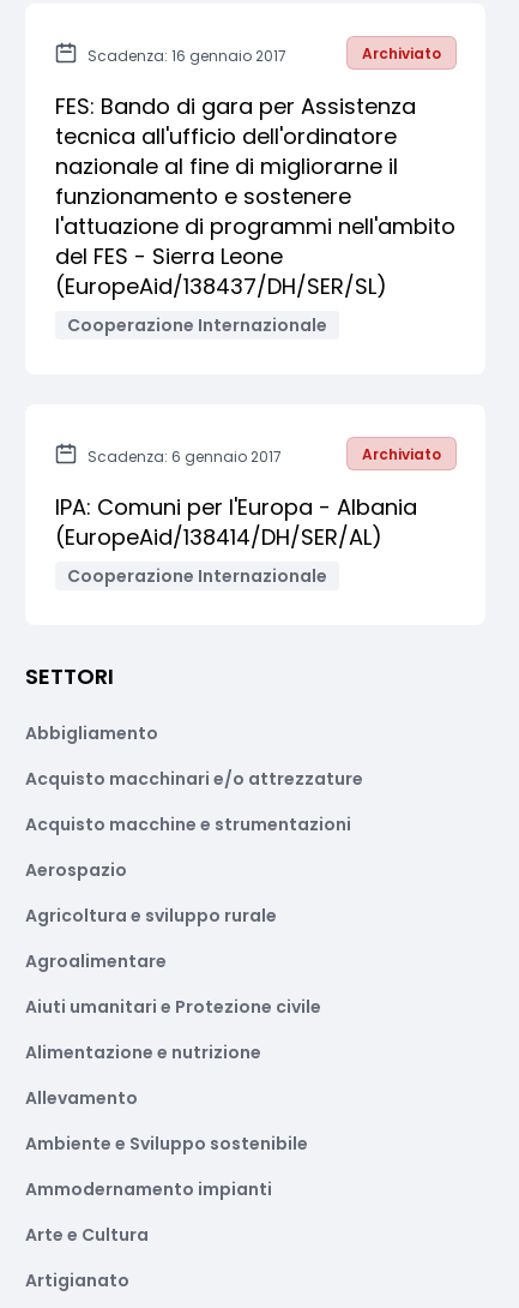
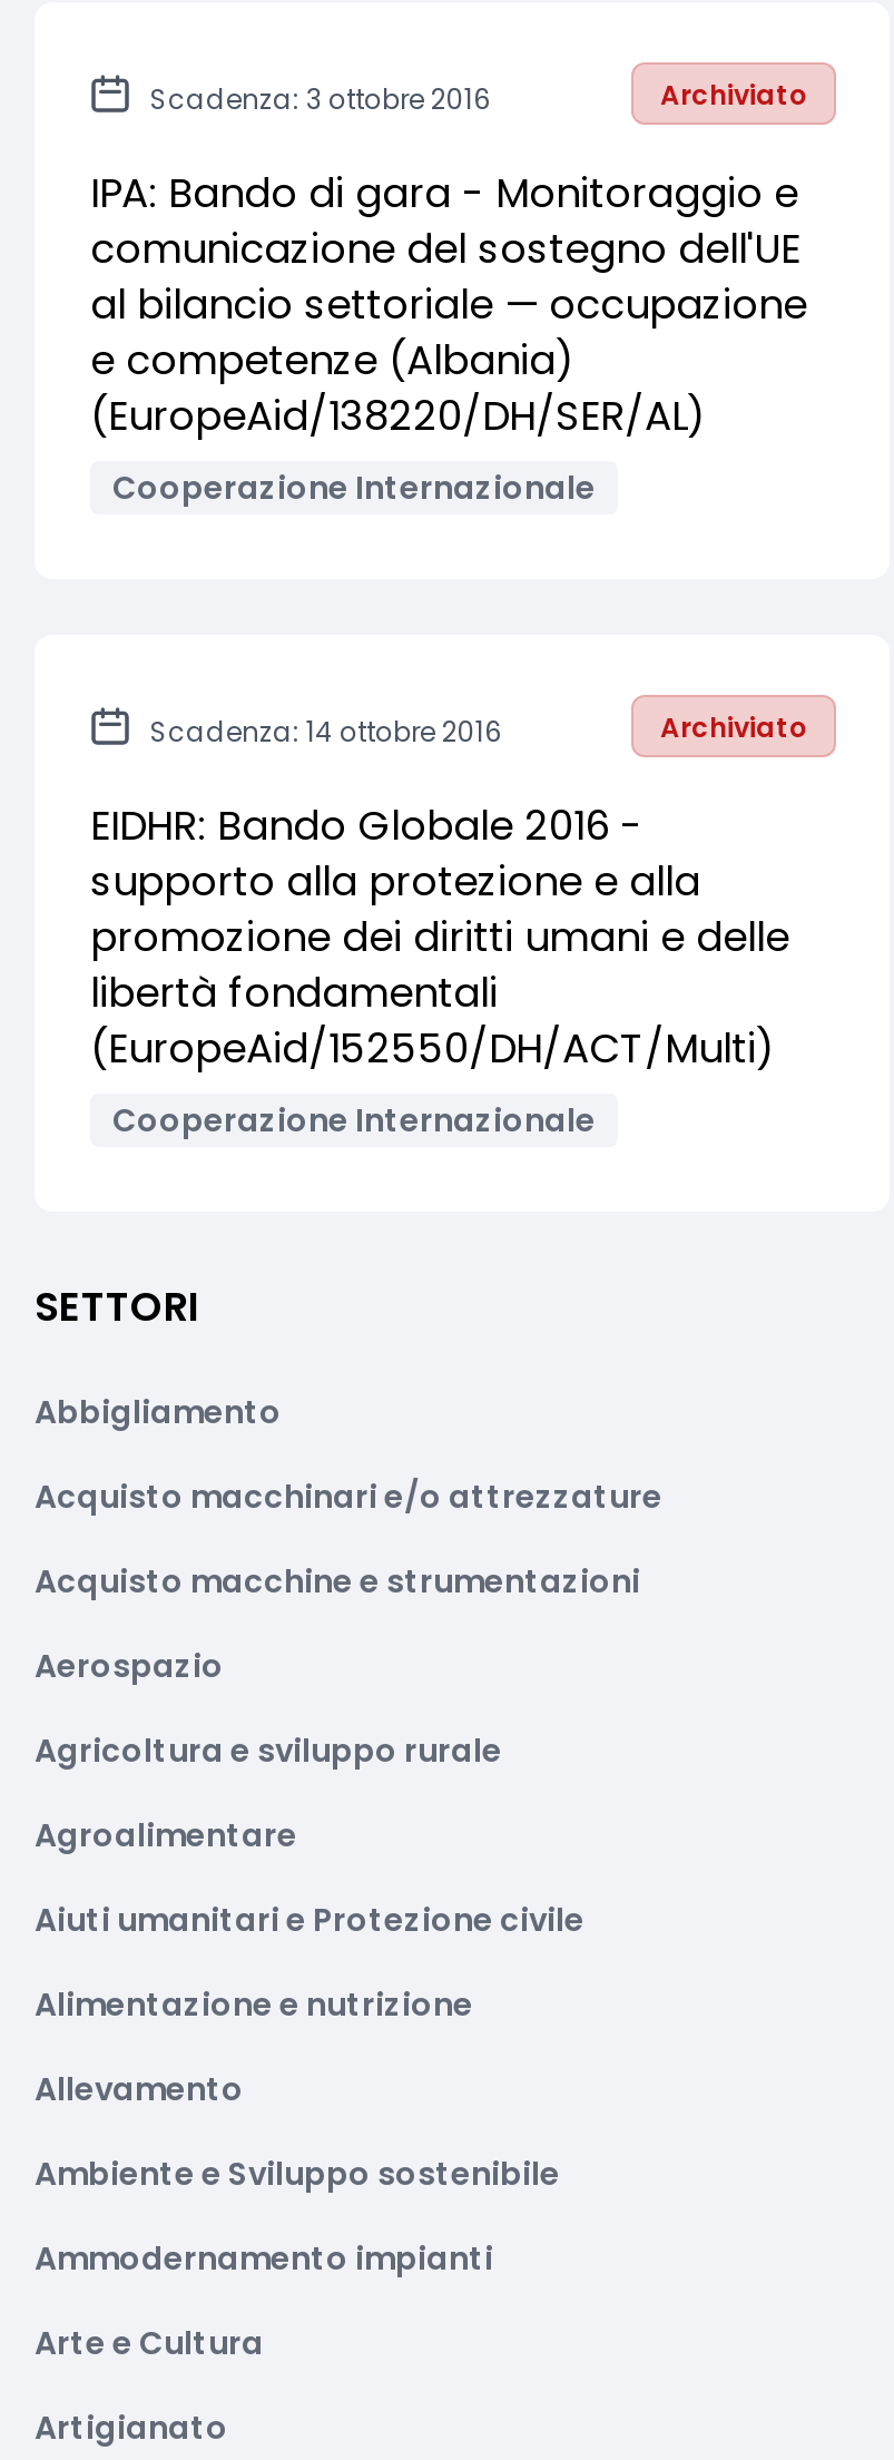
[87,46,286,66] Scadenza: 16 gennaio 2017 -> [150,80,491,118] Scadenza: 3 ottobre 2016
[55,91,455,301] FES: Bando di gara per Assistenza | tecnica all'ufficio dell'ordinatore | nazionale al fine di migliorarne il | funzionamento e sostenere | l'attuazione di programmi nell'ambito | del FES - Sierra Leone | (EuropeAid/138437/DH/SER/SL) -> [90,165,807,443] IPA: Bando di gara - Monitoraggio e | comunicazione del sostegno dell'UE | al bilancio settoriale — occupazione | e competenze (Albania) | (EuropeAid/138220/DH/SER/AL)
moved [67,313,441,464] -> [112,465,807,746]: Cooperazione Internazionale | Archiviato
[87,446,282,467] Scadenza: 6 gennaio 2017 -> [150,713,502,751] Scadenza: 14 ottobre 2016
[55,492,417,552] IPA: Comuni per l'Europa - Albania | (EuropeAid/138414/DH/SER/AL) -> [90,797,789,1076] EIDHR: Bando Globale 2016 - | supporto alla protezione e alla | promozione dei diritti umani e delle | libertà fondamentali | (EuropeAid/152550/DH/ACT/Multi)

